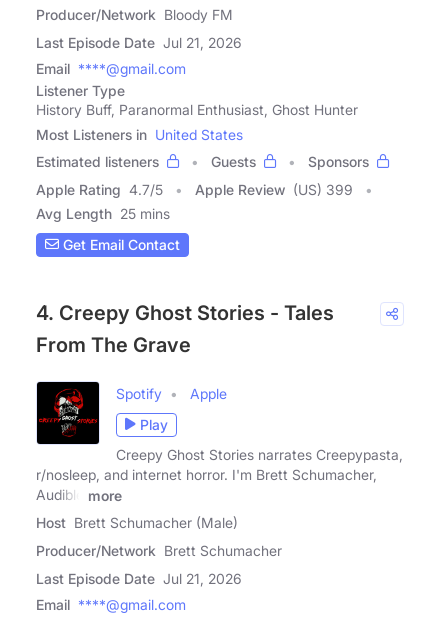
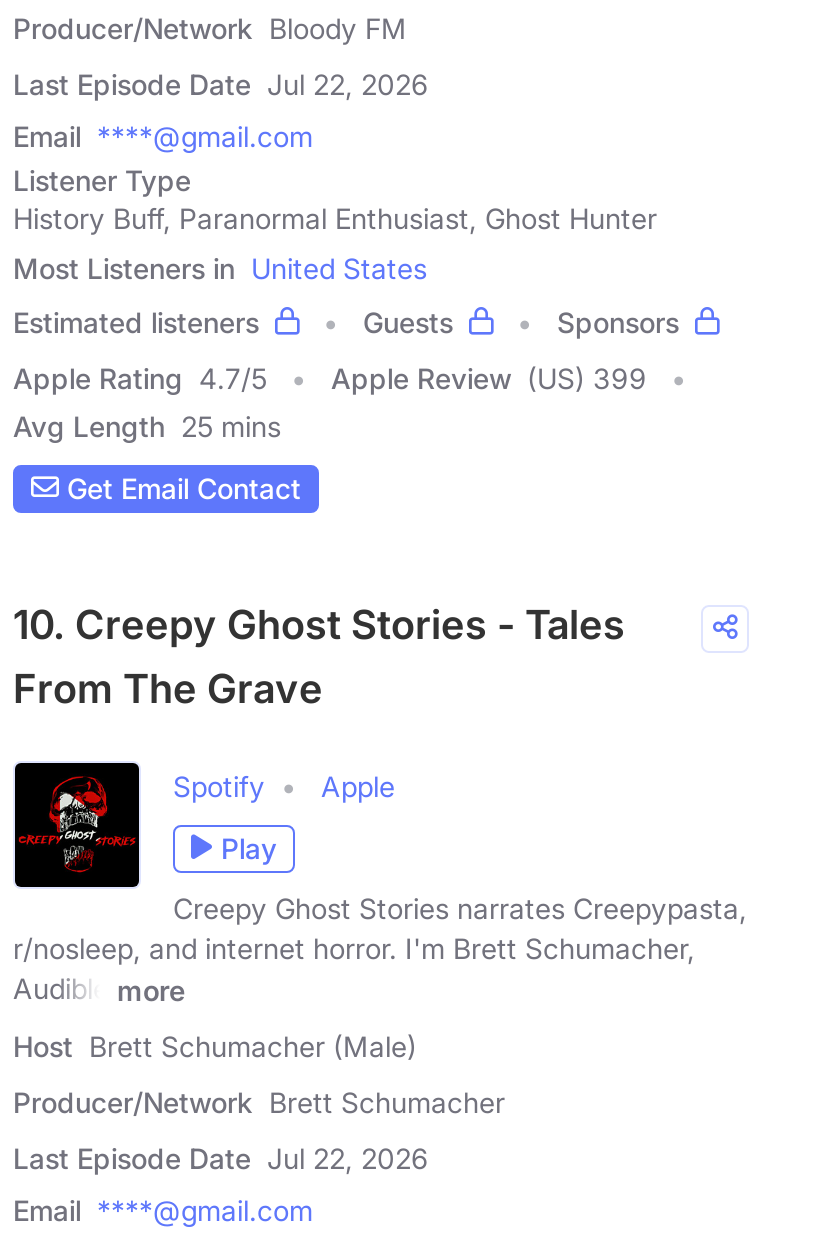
[36,34,242,51] Last Episode Date Jul 21, 2026 -> [13,67,429,101] Last Episode Date Jul 22, 2026
[36,301,334,325] 4. Creepy Ghost Stories - Tales -> [13,601,625,649] 10. Creepy Ghost Stories - Tales
[36,570,242,587] Last Episode Date Jul 21, 2026 -> [13,1141,429,1175] Last Episode Date Jul 22, 2026

